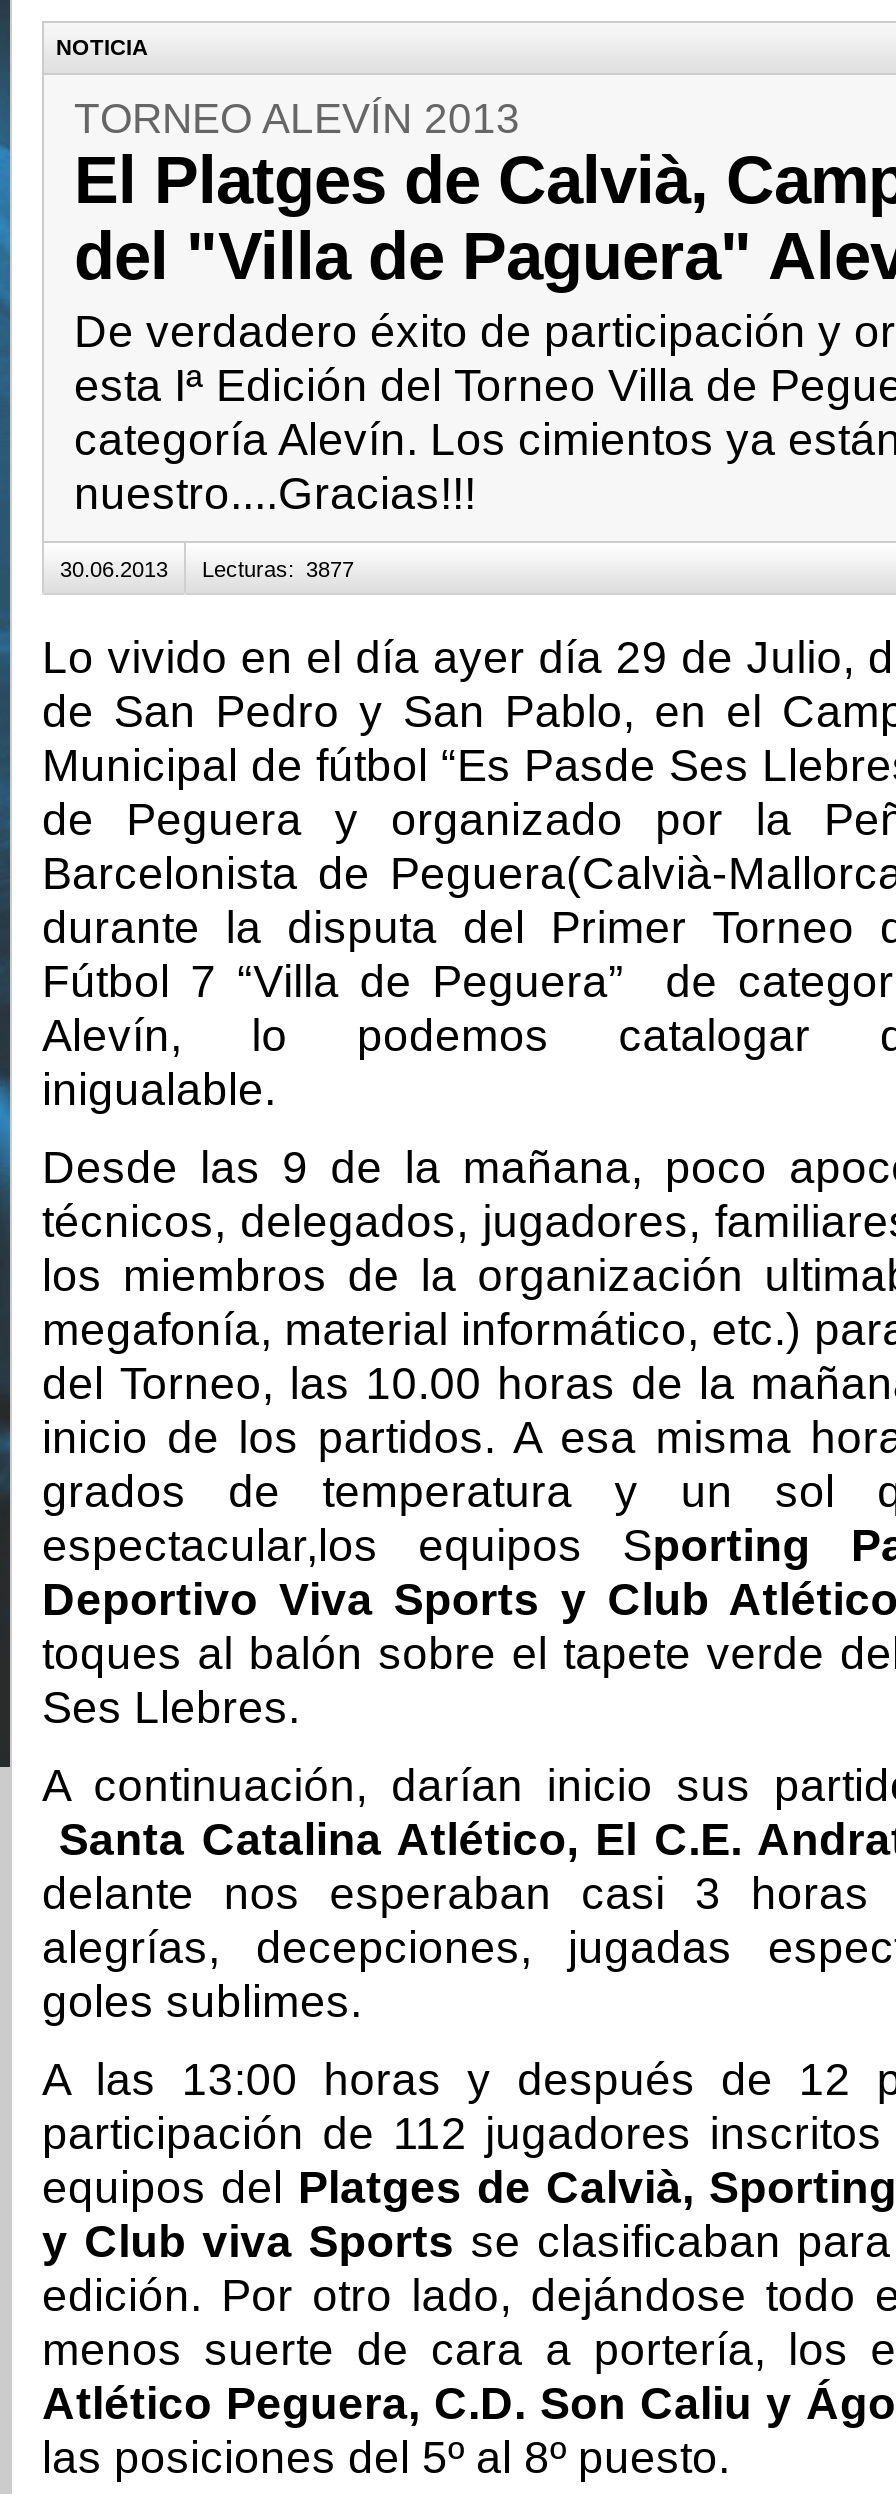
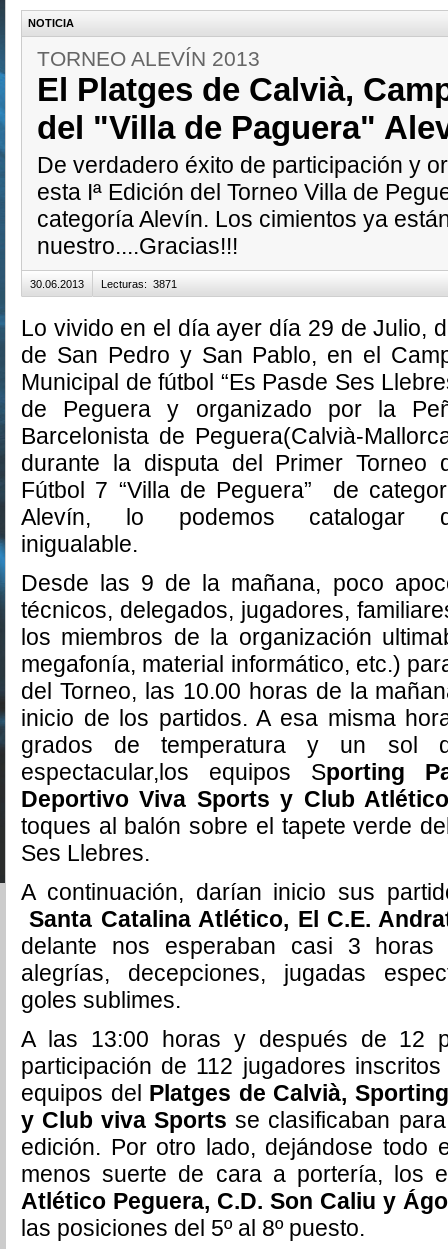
[60,557,354,581] 30.06.2013 Lecturas: 3877 -> [30,278,177,290] 30.06.2013 Lecturas: 3871

